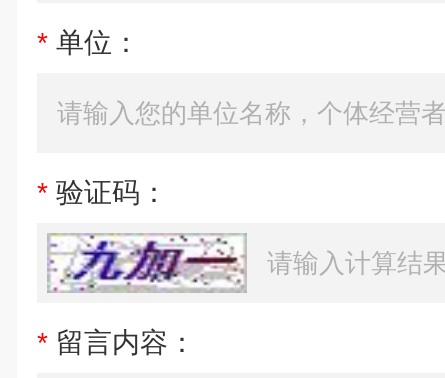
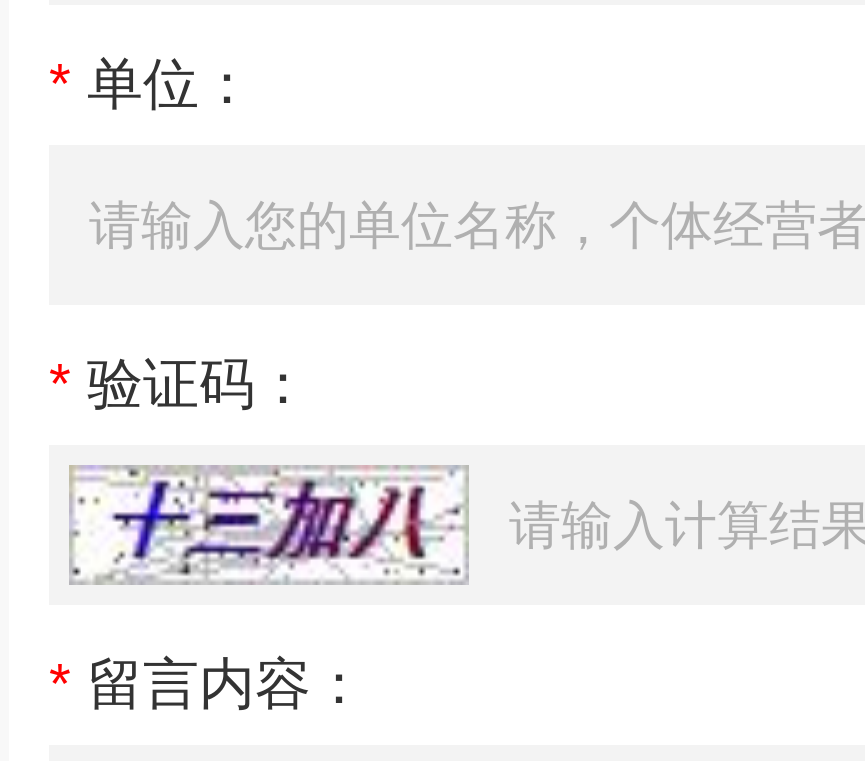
[47,233,246,292] [image] -> [69,465,465,583] [image]

